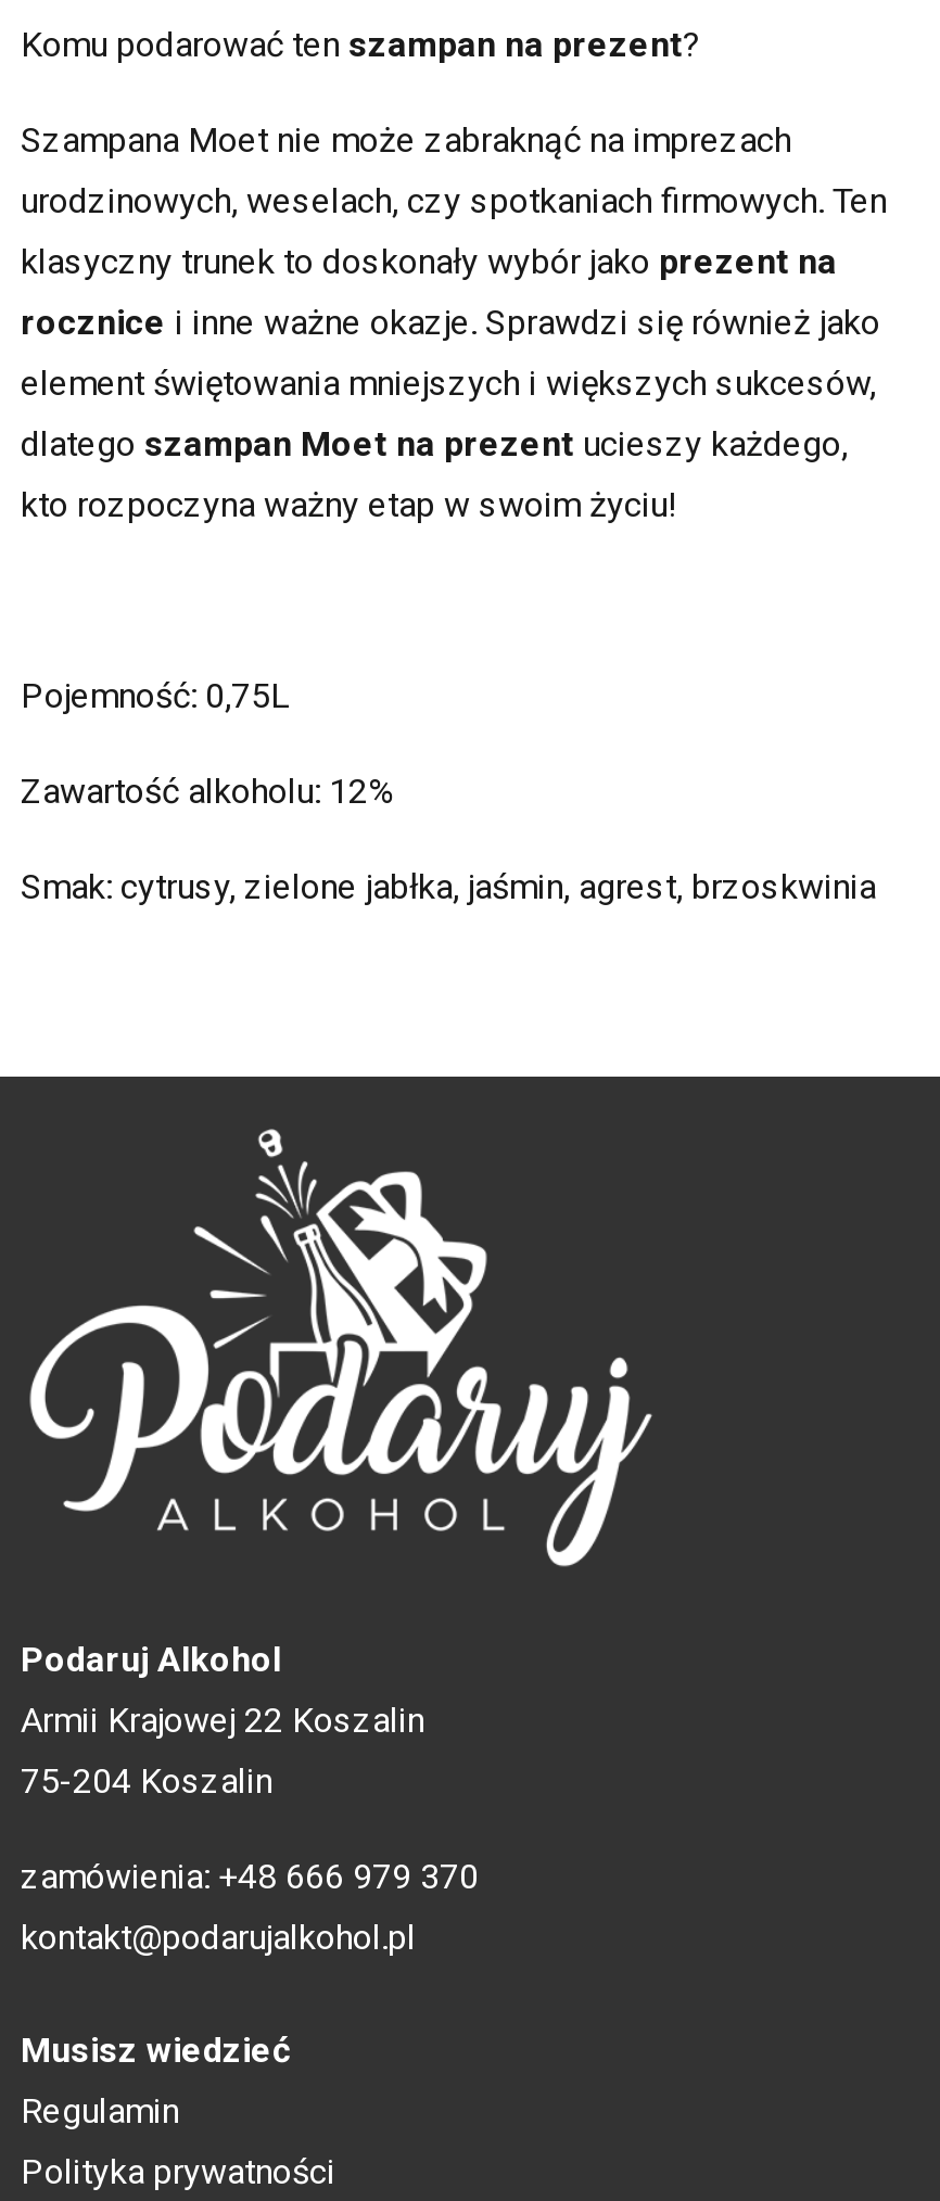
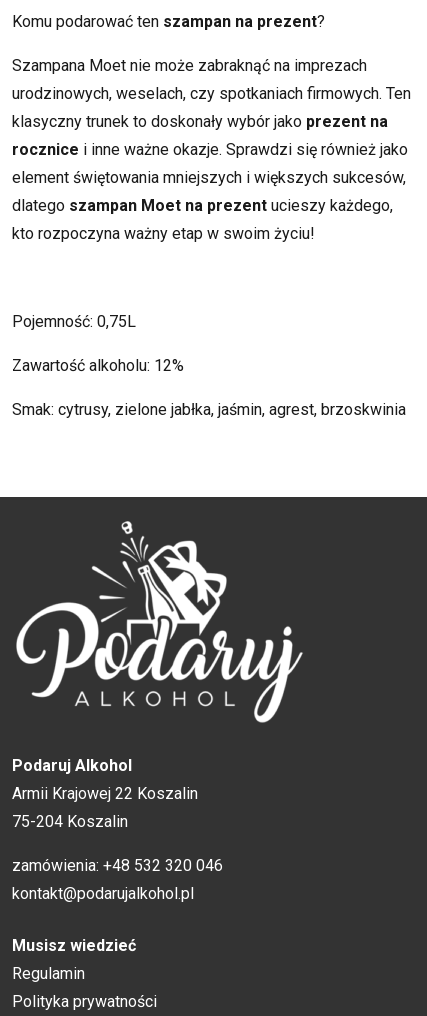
[21,1855,479,1896] zamówienia: +48 666 979 370 -> [12,856,223,875] zamówienia: +48 532 320 046

